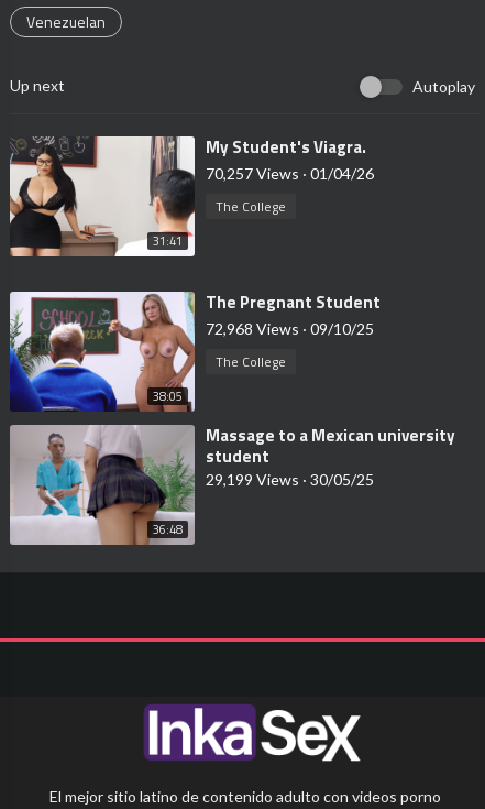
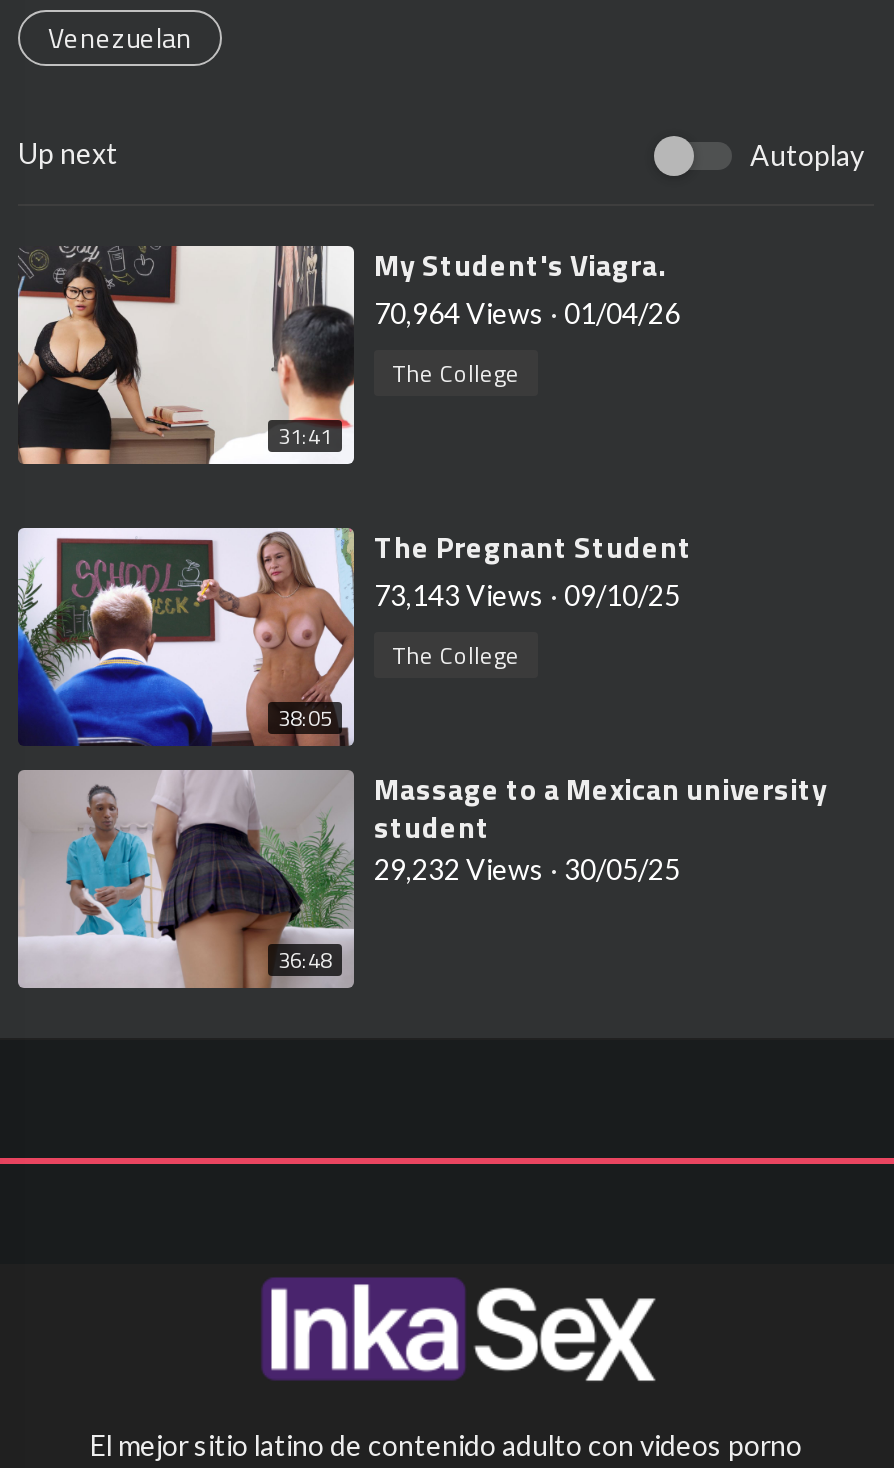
[206,164,374,183] 70,257 Views · 01/04/26 -> [374,296,680,330] 70,964 Views · 01/04/26
[206,319,374,338] 72,968 Views · 09/10/25 -> [374,578,680,612] 73,143 Views · 09/10/25
[206,470,374,489] 29,199 Views · 30/05/25 -> [374,853,680,887] 29,232 Views · 30/05/25

